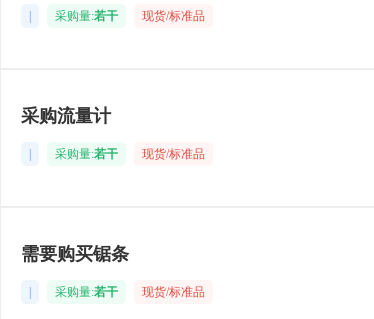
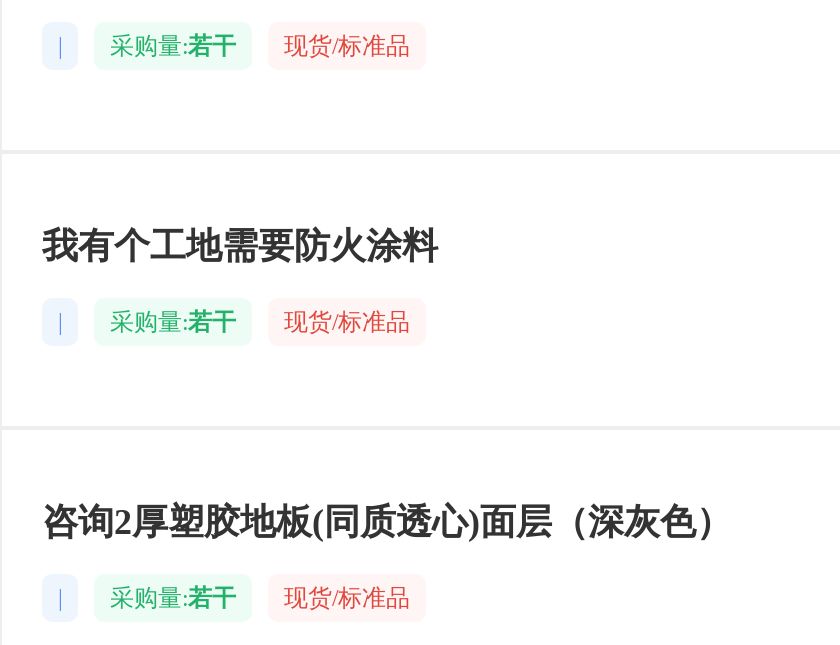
[21,106,111,126] 采购流量计 -> [42,226,438,266] 我有个工地需要防火涂料
[21,244,129,264] 需要购买锯条 -> [42,502,732,542] 咨询2厚塑胶地板(同质透心)面层（深灰色）

